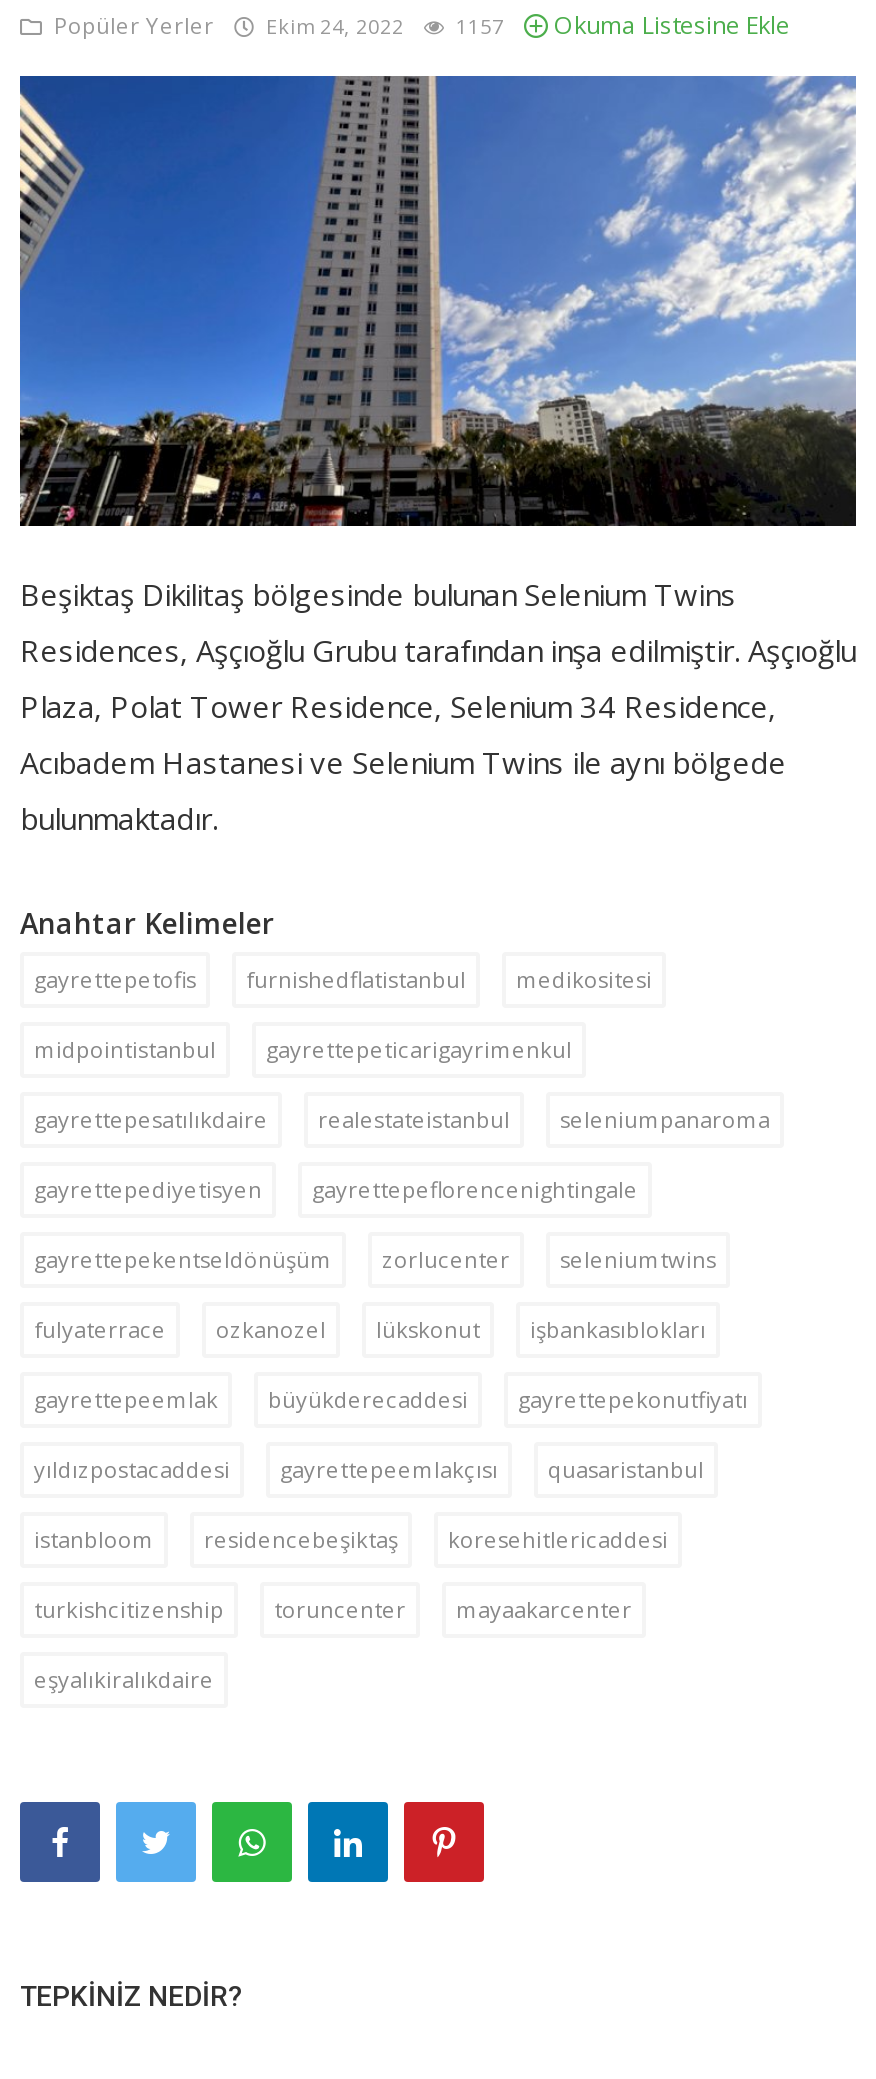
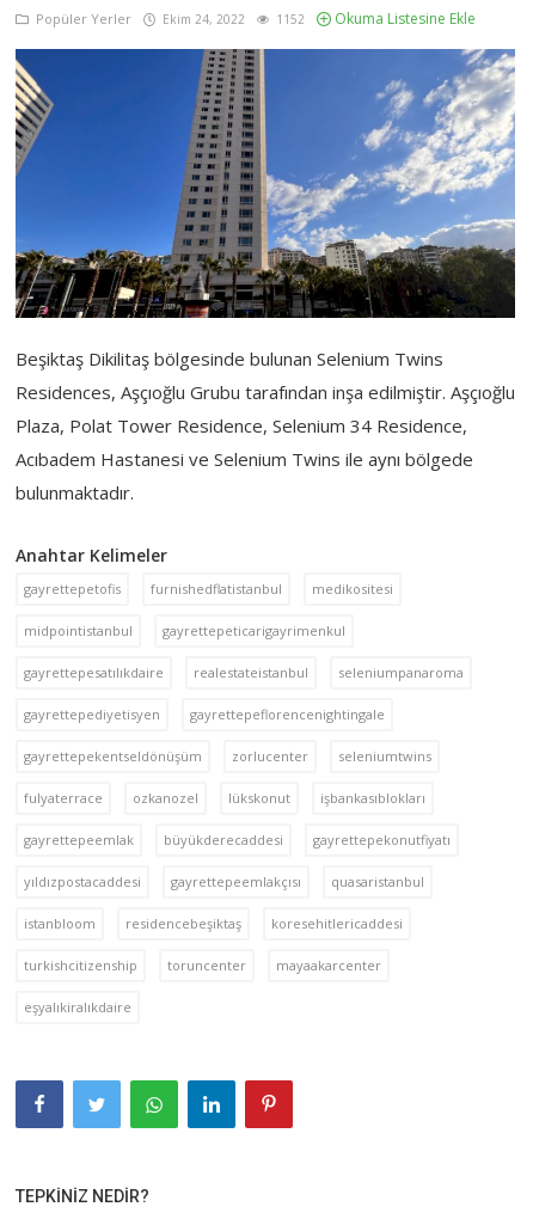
[444,12,504,40] 1157 -> [269,11,305,27] 1152

